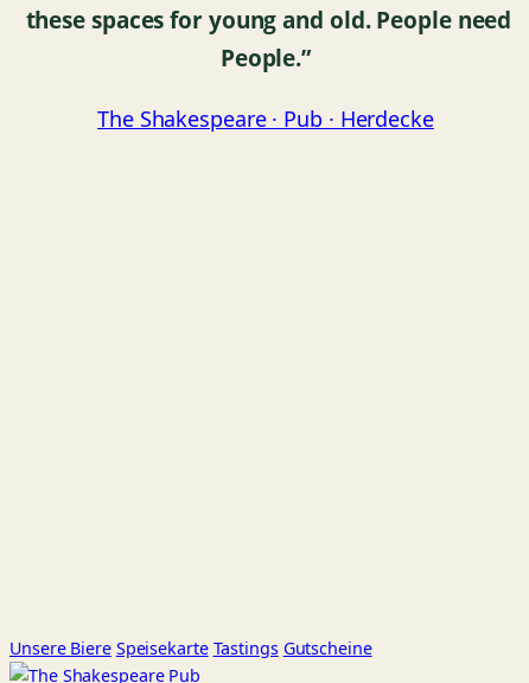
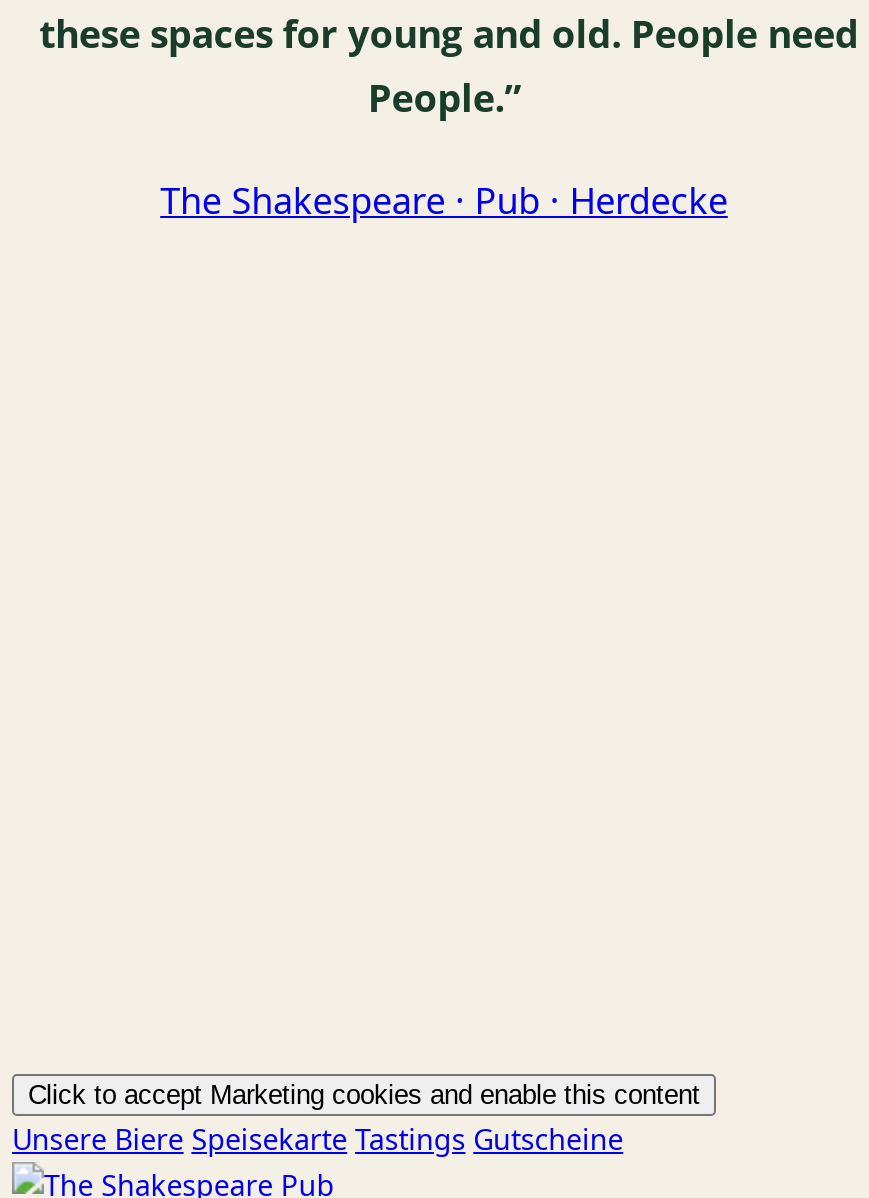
none -> [28,1080,700,1110] Click to accept Marketing cookies and enable this content

